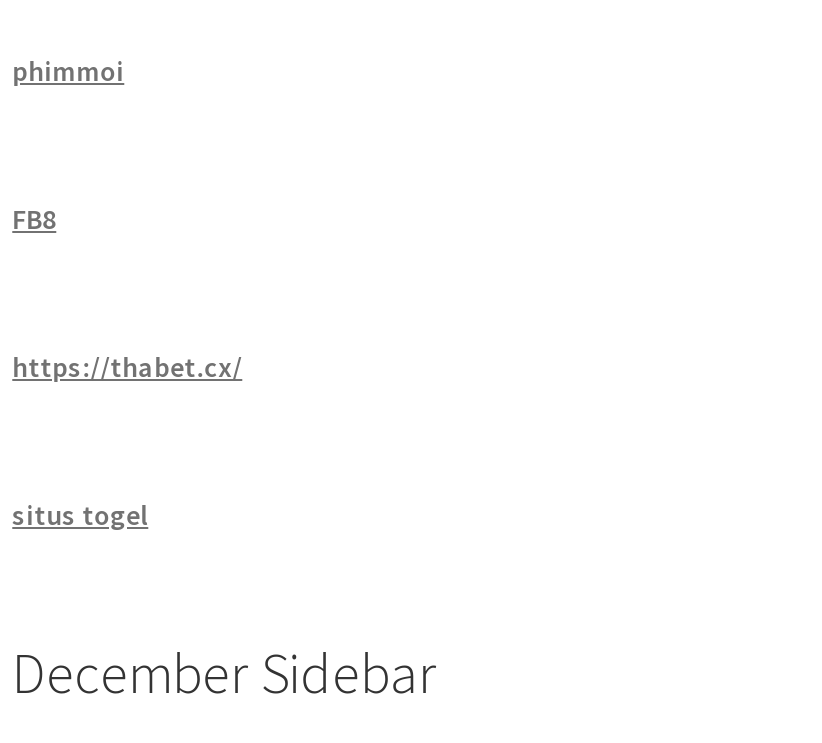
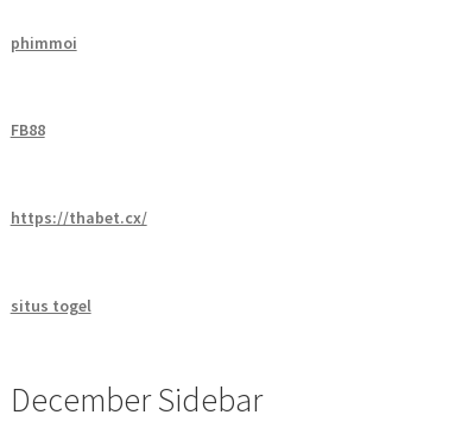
[12,201,56,237] FB8 -> [10,119,45,141] FB88

